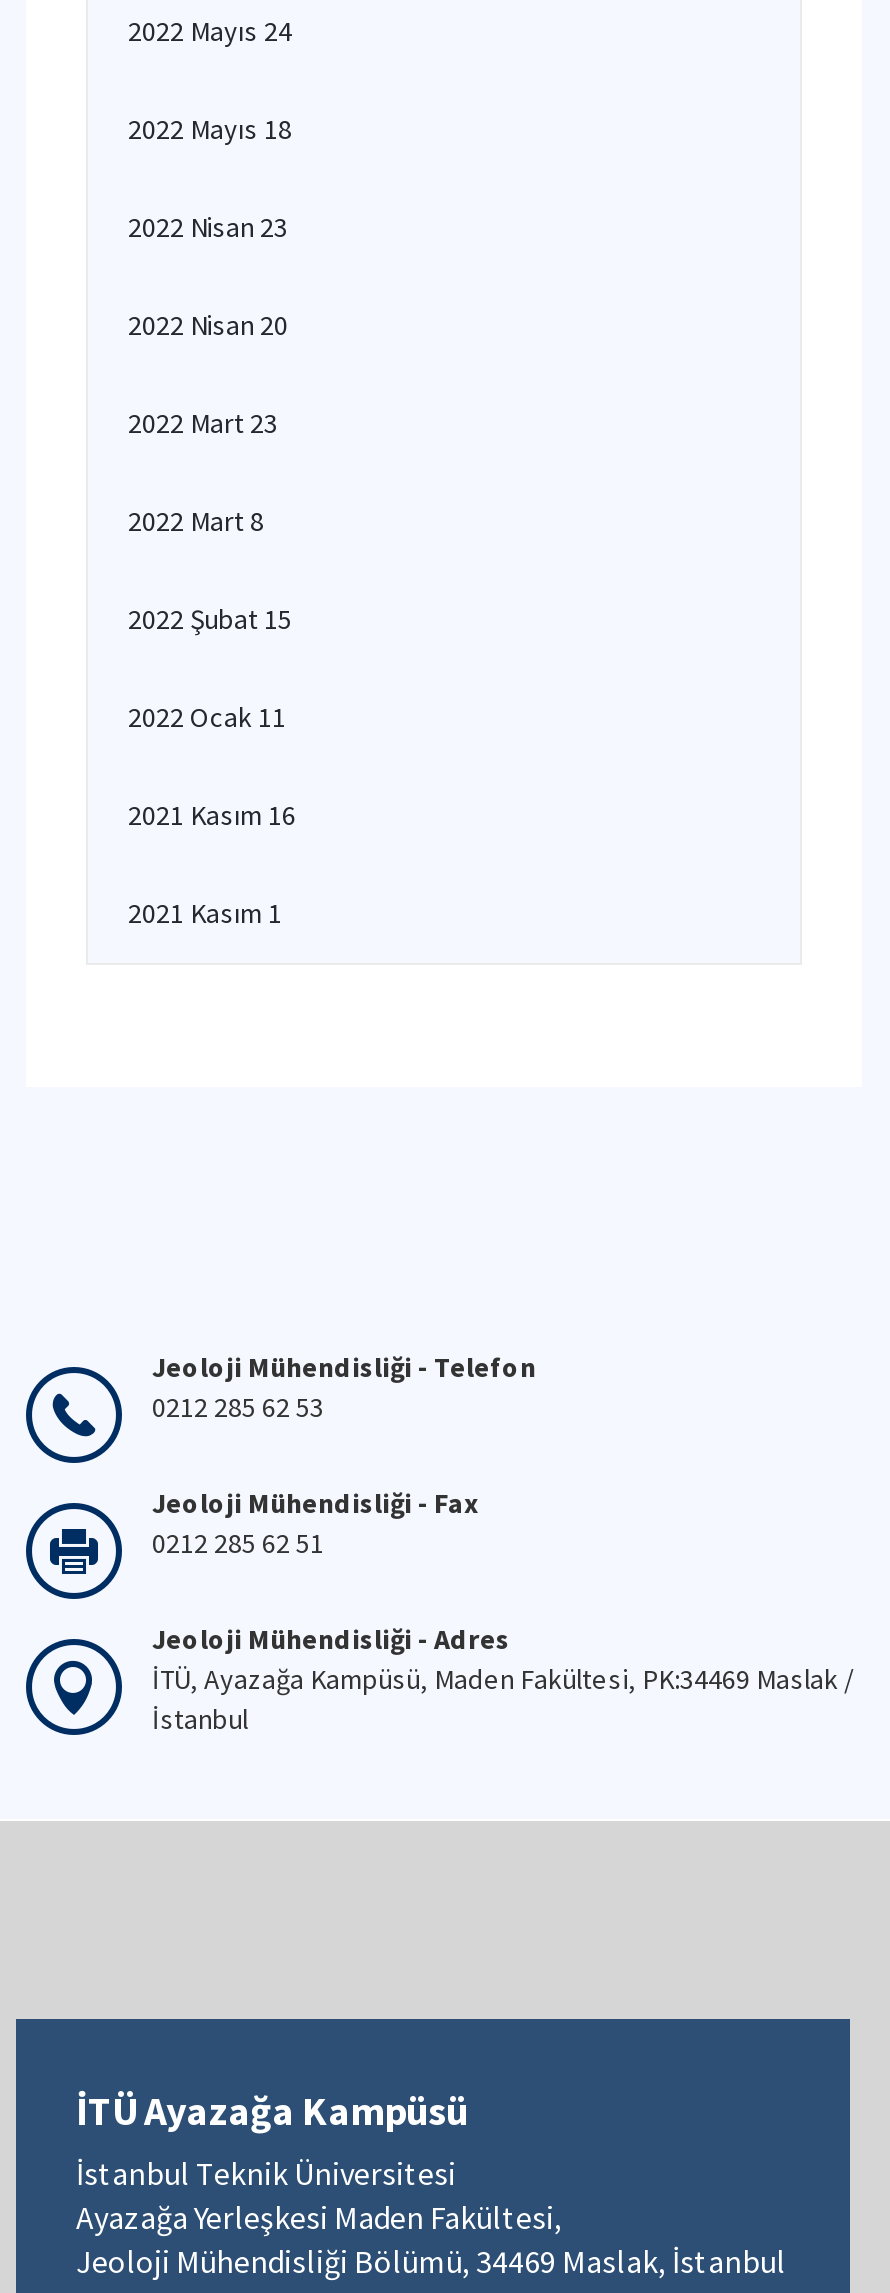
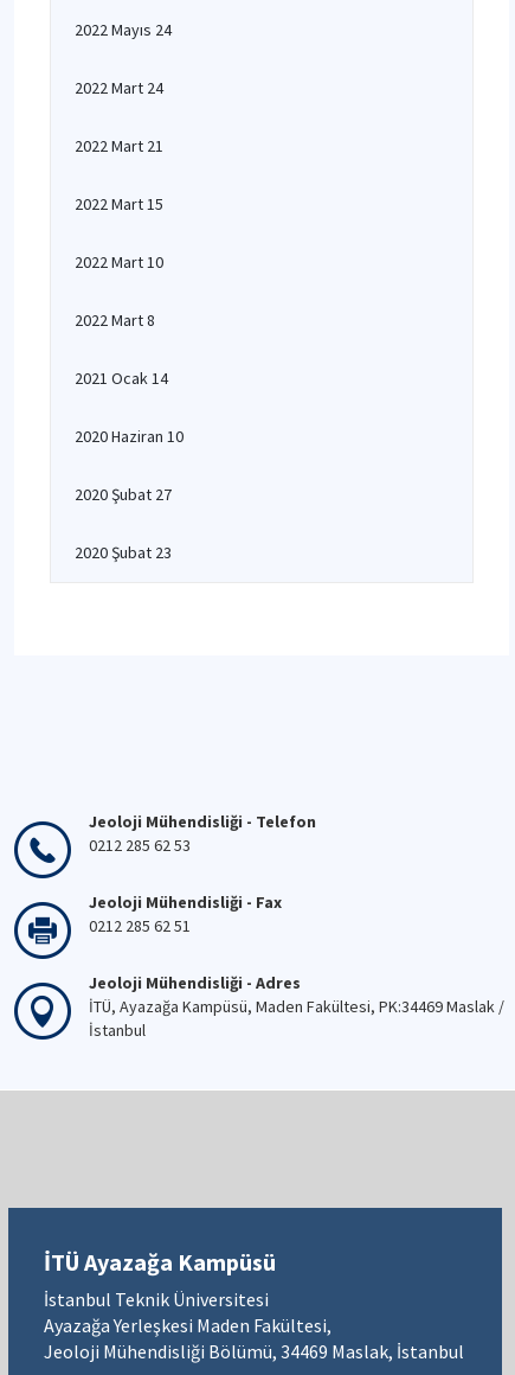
[128,111,292,147] 2022 Mayıs 18 -> [75,77,163,98] 2022 Mart 24
[128,209,288,245] 2022 Nisan 23 -> [75,135,163,156] 2022 Mart 21
[128,307,288,343] 2022 Nisan 20 -> [75,193,163,215] 2022 Mart 15
[128,405,278,441] 2022 Mart 23 -> [75,251,163,273] 2022 Mart 10
[128,601,292,637] 2022 Şubat 15 -> [75,367,168,389] 2021 Ocak 14
[128,699,286,735] 2022 Ocak 11 -> [75,426,184,447] 2020 Haziran 10
[128,797,296,833] 2021 Kasım 16 -> [75,484,172,505] 2020 Şubat 27
[128,895,282,931] 2021 Kasım 1 -> [75,542,172,563] 2020 Şubat 23

